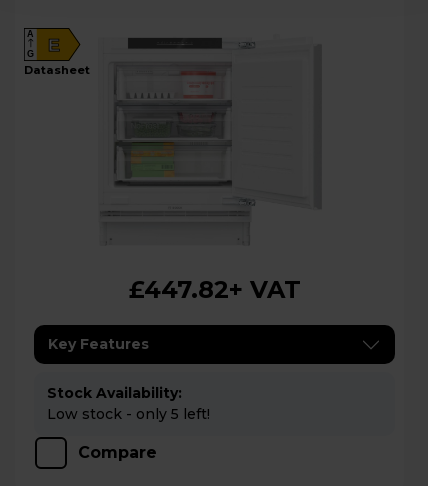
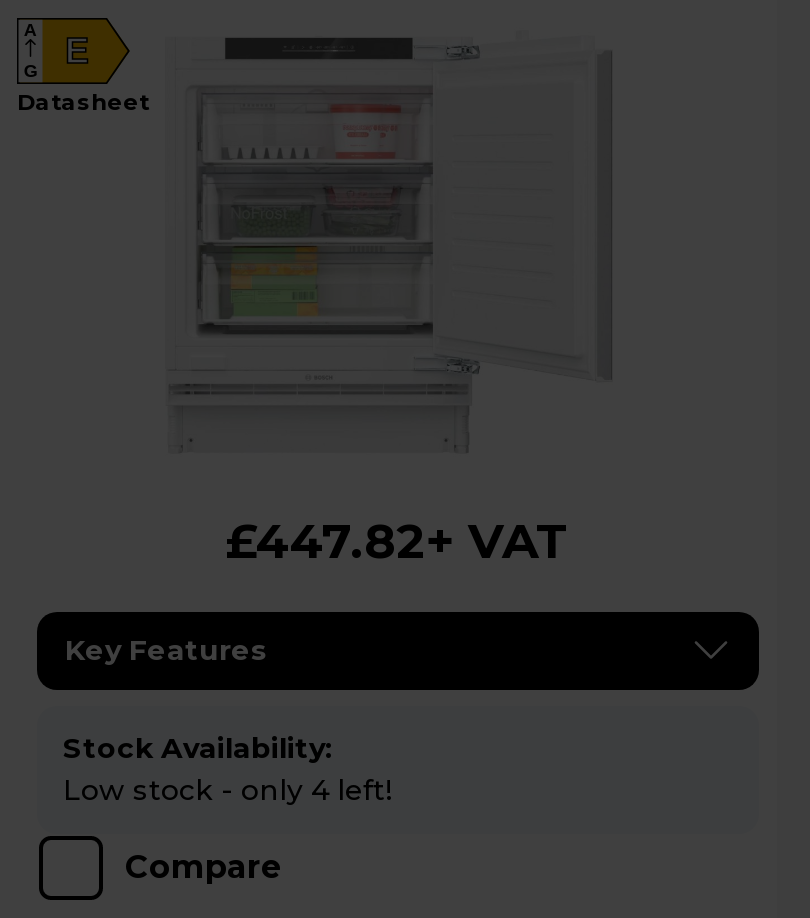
[47,405,210,423] Low stock - only 5 left! -> [63,772,391,808] Low stock - only 4 left!

